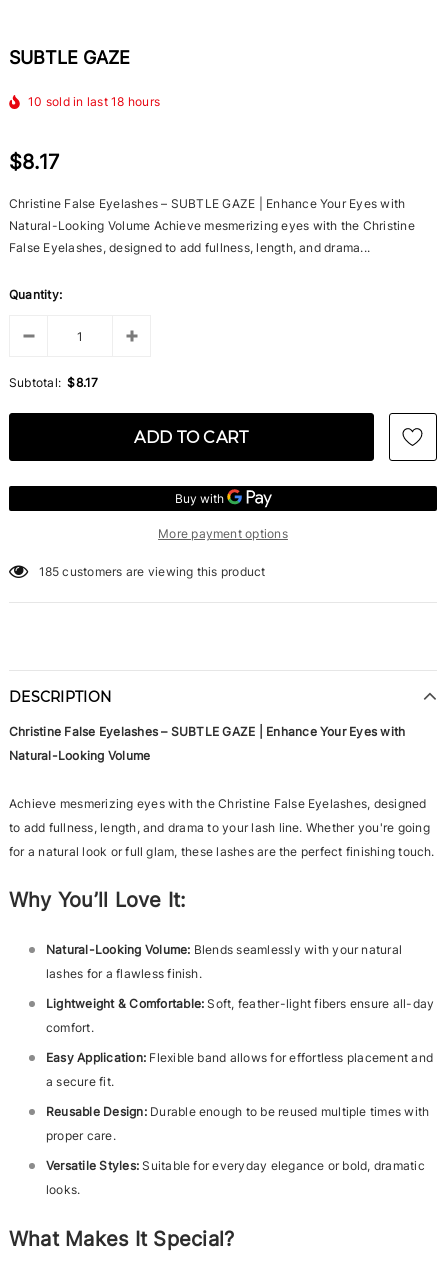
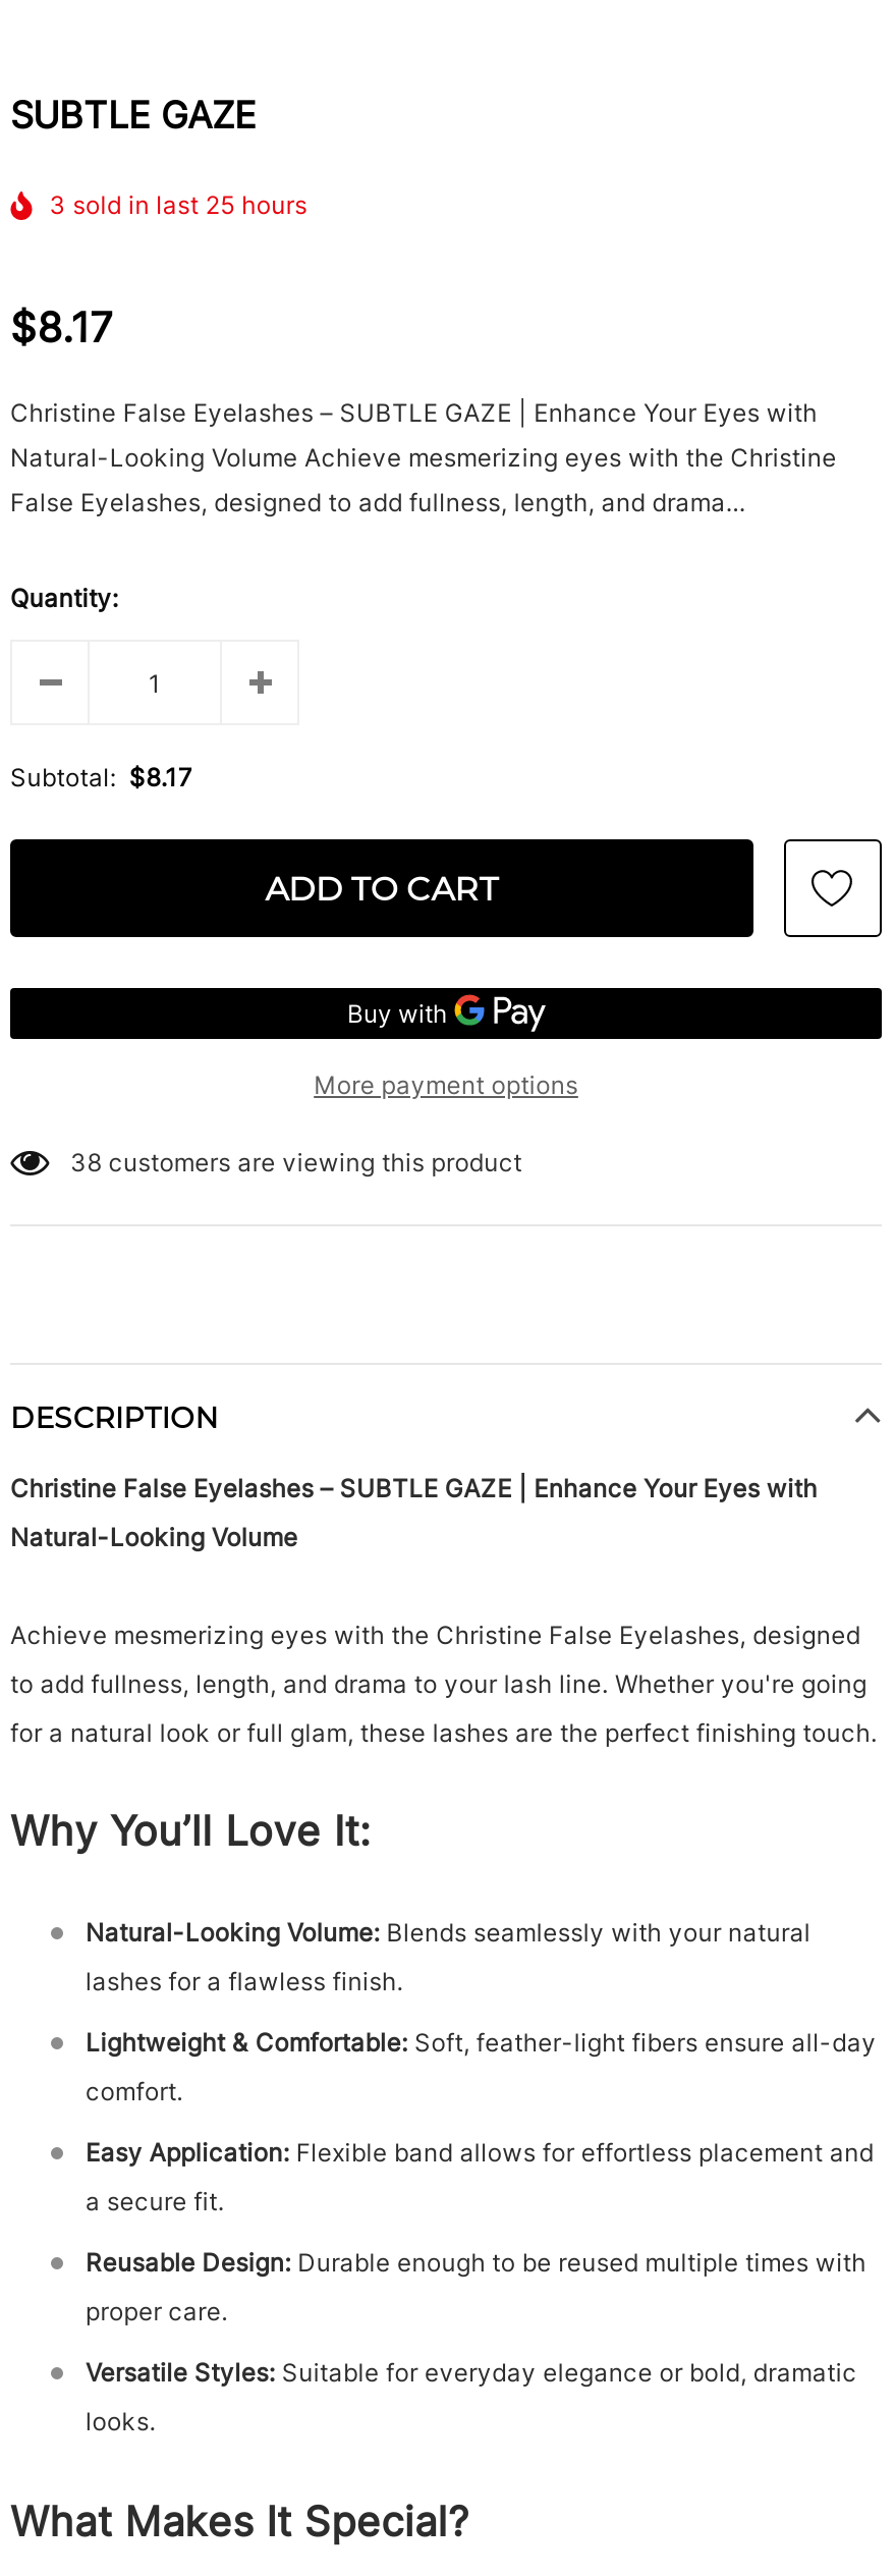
[28,94,160,109] 10 sold in last 18 hours -> [49,190,307,220] 3 sold in last 25 hours
[38,564,266,579] 185 customers are viewing this product -> [70,1147,522,1178] 38 customers are viewing this product

